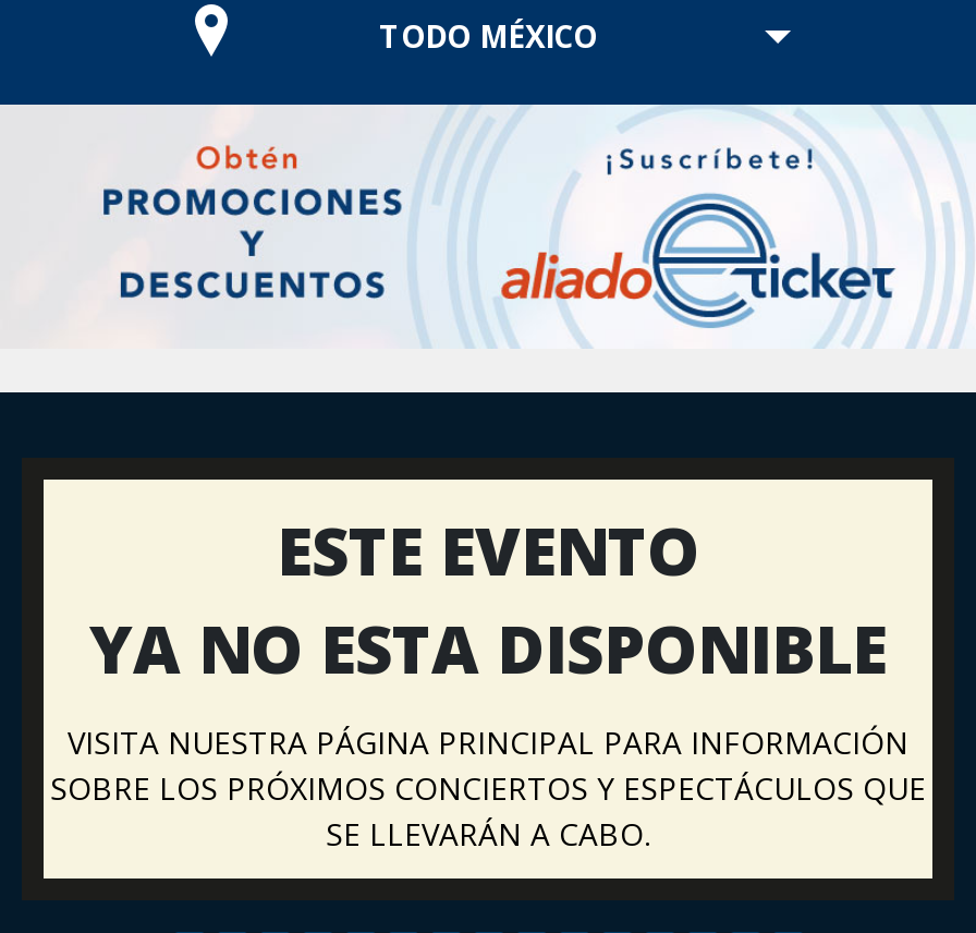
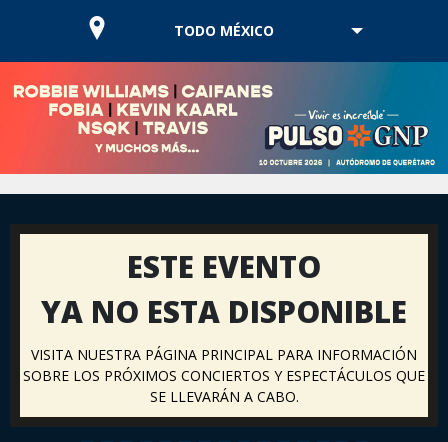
[7,102,969,349] [image] -> [3,61,445,175] [image]

